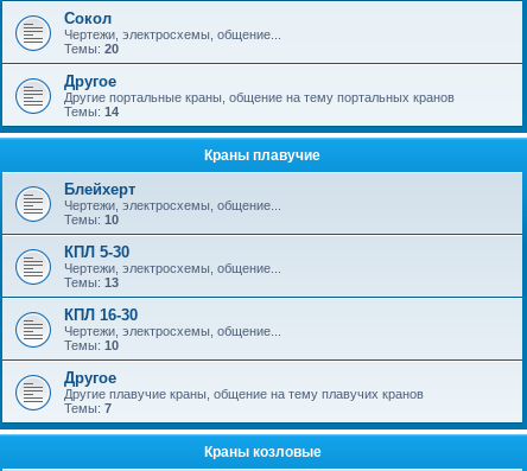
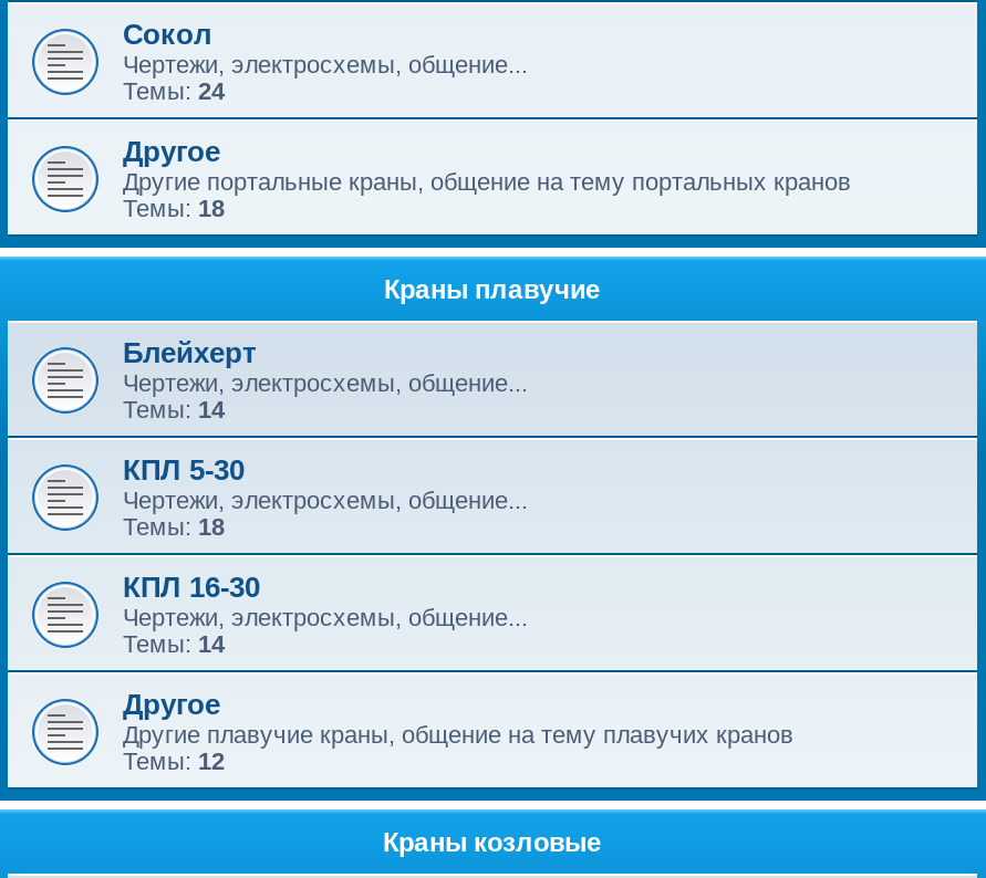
[64,42,119,56] Темы: 20 -> [123,77,225,104] Темы: 24
[64,104,119,119] Темы: 14 -> [123,195,225,221] Темы: 18
[64,212,119,227] Темы: 10 -> [123,396,225,422] Темы: 14
[64,275,119,289] Темы: 13 -> [123,513,225,540] Темы: 18
[64,338,119,352] Темы: 10 -> [123,630,225,657] Темы: 14
[64,401,112,415] Темы: 7 -> [123,748,225,774] Темы: 12

